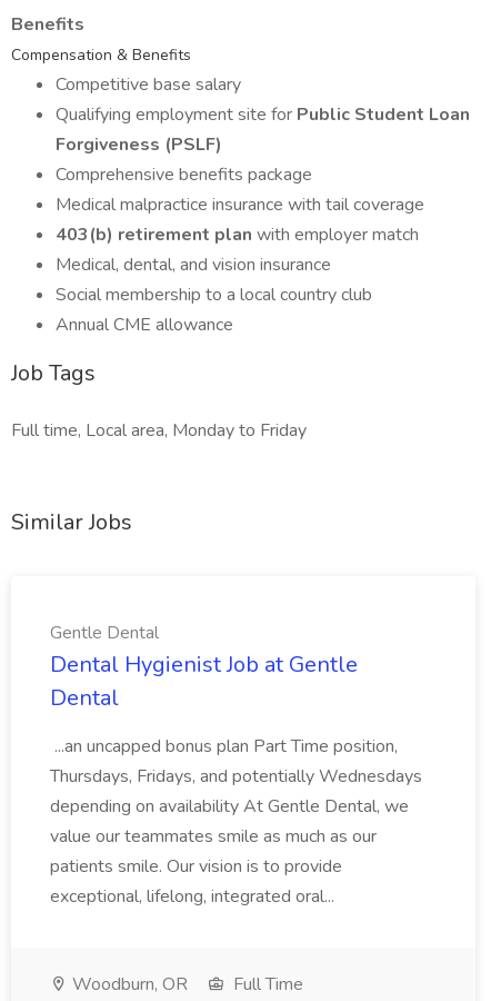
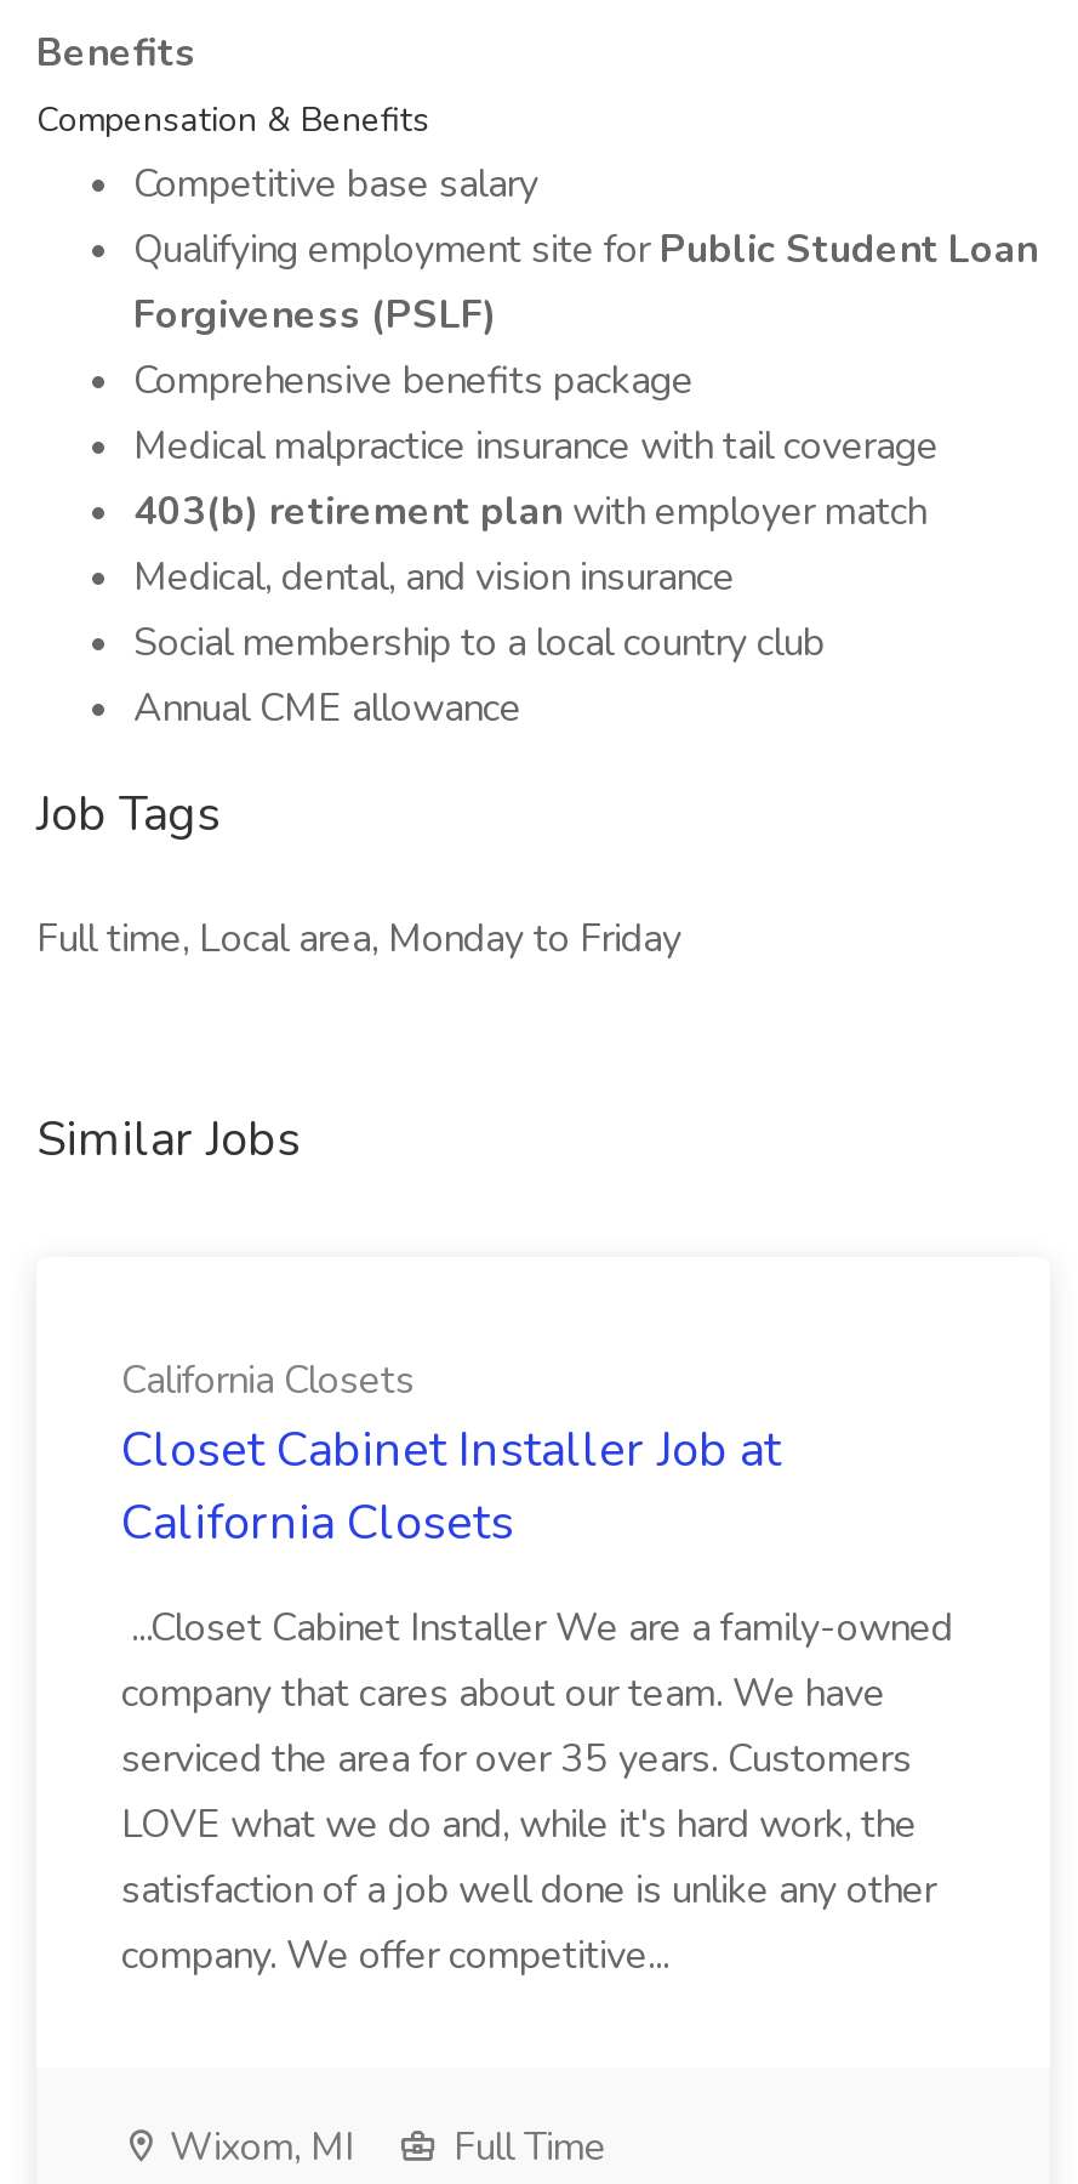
[50,621,358,713] Gentle Dental | Dental Hygienist Job at Gentle | Dental -> [121,1354,781,1555] California Closets | Closet Cabinet Installer Job at | California Closets
[50,734,422,909] ...an uncapped bonus plan Part Time position, | Thursdays, Fridays, and potentially Wednesdays | depending on availability At Gentle Dental, we | value our teammates smile as much as our | patients smile. Our vision is to provide | exceptional, lifelong, integrated oral... -> [121,1602,953,1983] ...Closet Cabinet Installer We are a family-owned | company that cares about our team. We have | serviced the area for over 35 years. Customers | LOVE what we do and, while it's hard work, the | satisfaction of a job well done is unlike any other | company. We offer competitive...
[68,972,188,997] Woodburn, OR -> [160,2121,354,2174] Wixom, MI

